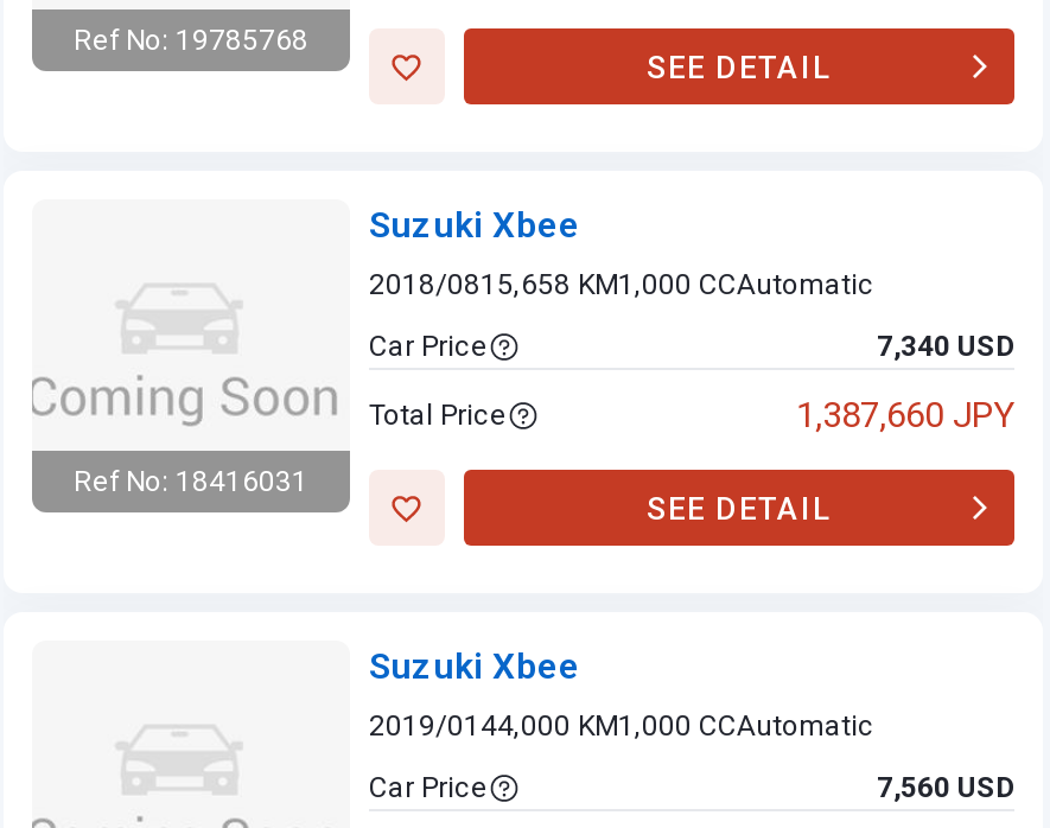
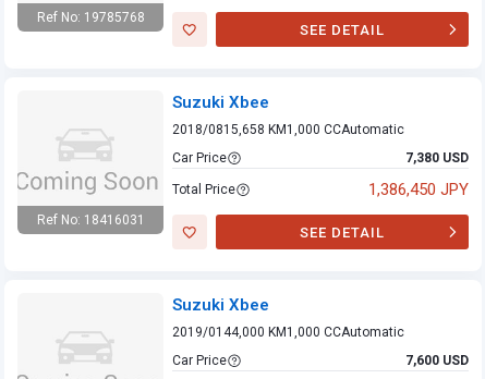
[877,330,1014,363] 7,340 USD -> [405,150,469,166] 7,380 USD
[796,394,1014,437] 1,387,660 JPY -> [368,180,469,199] 1,386,450 JPY
[877,771,1014,804] 7,560 USD -> [405,353,469,368] 7,600 USD

